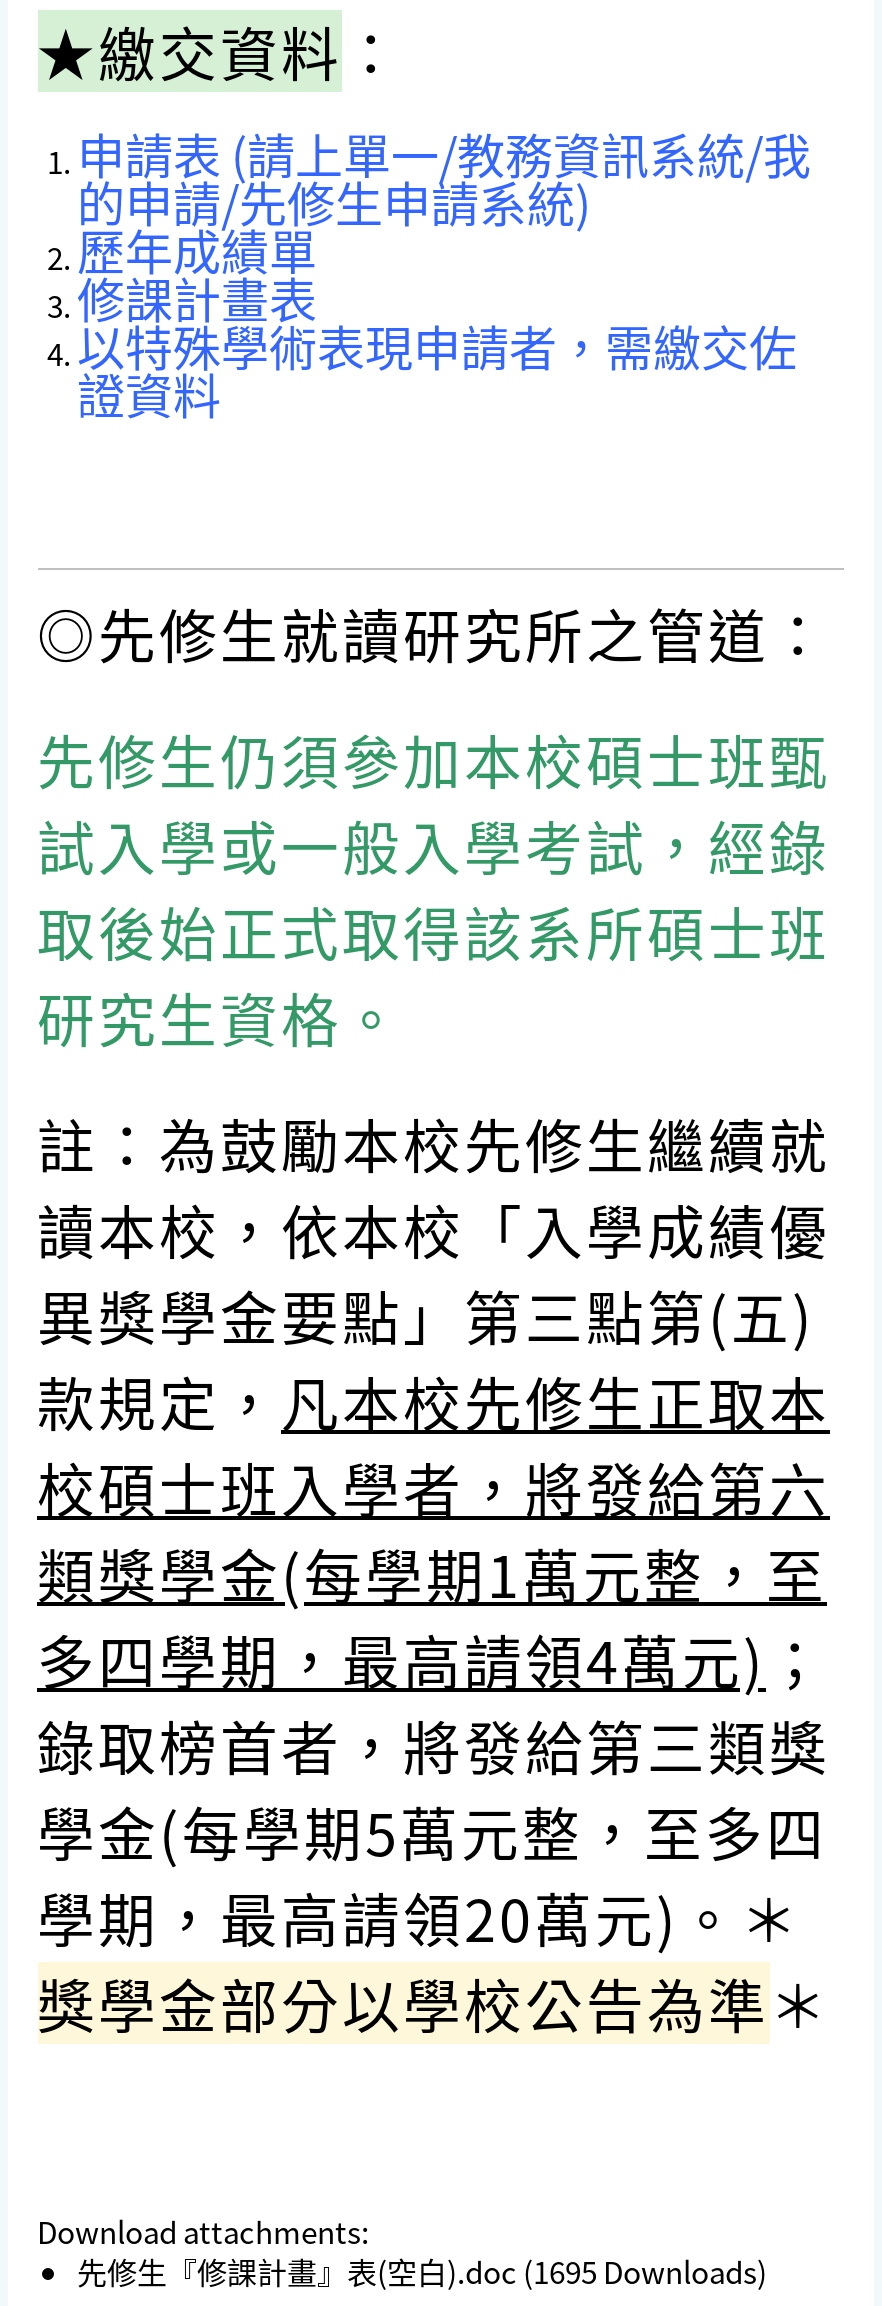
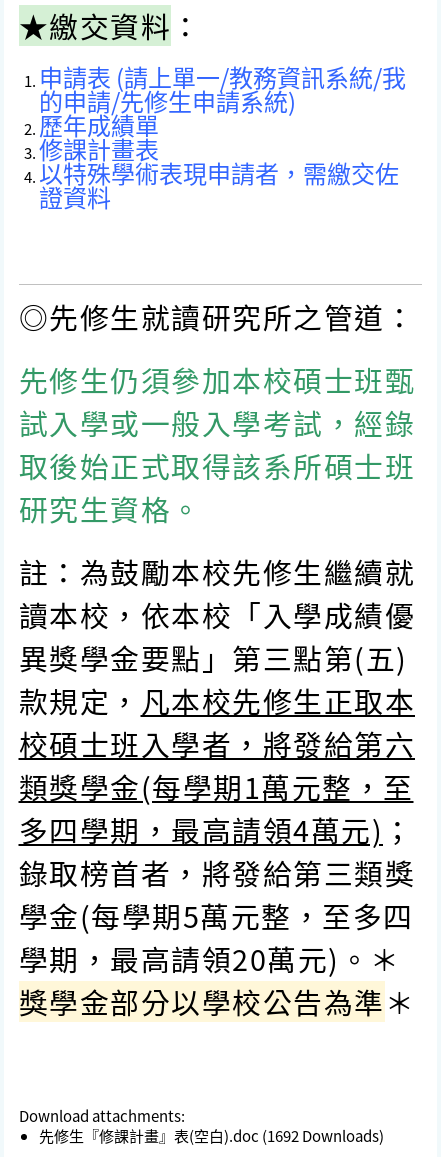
[77,2250,767,2292] 先修生『修課計畫』表(空白).doc (1695 Downloads) -> [38,1125,383,1146] 先修生『修課計畫』表(空白).doc (1692 Downloads)

